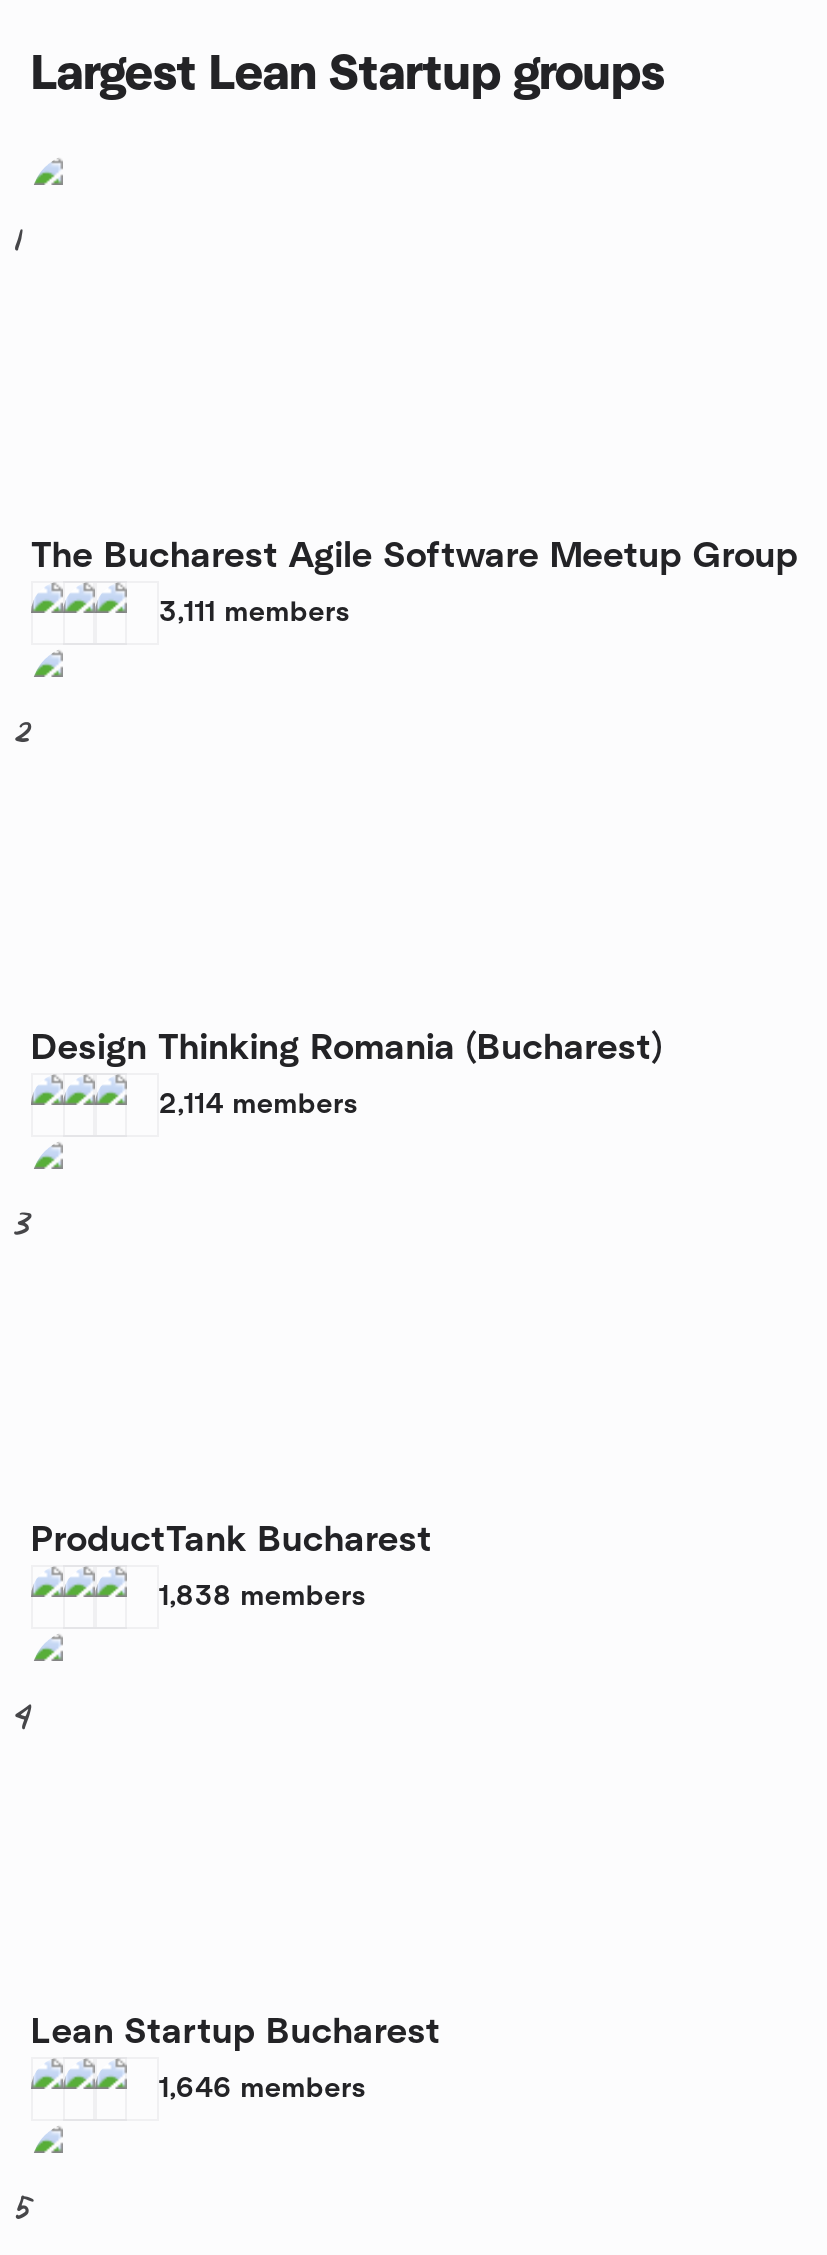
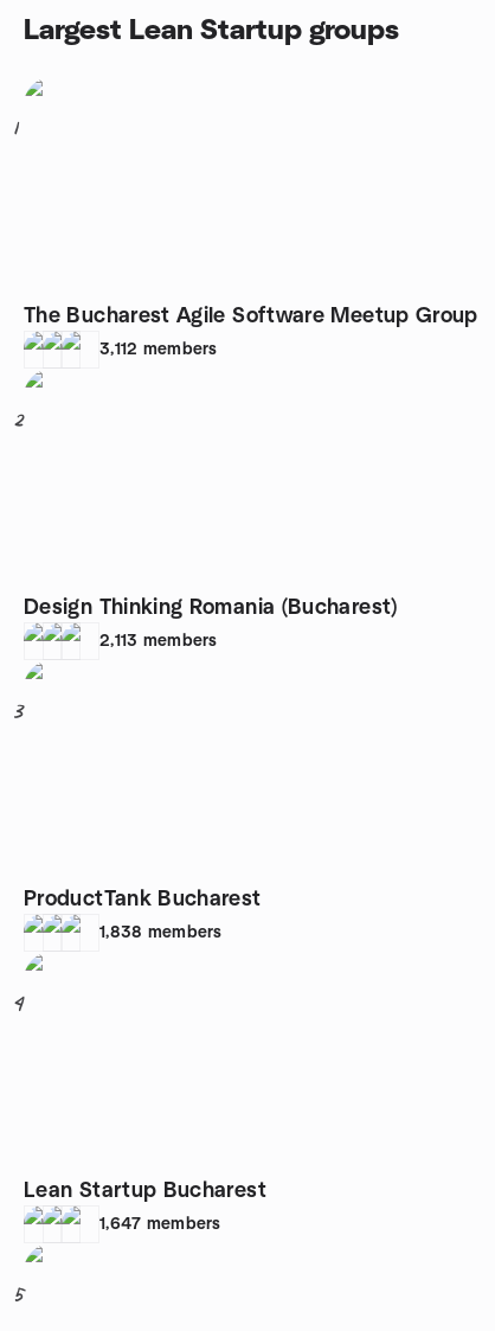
[159,599,350,627] 3,111 members -> [99,341,218,358] 3,112 members
[159,1091,358,1119] 2,114 members -> [99,633,218,649] 2,113 members
[159,2075,366,2103] 1,646 members -> [99,1216,221,1233] 1,647 members

